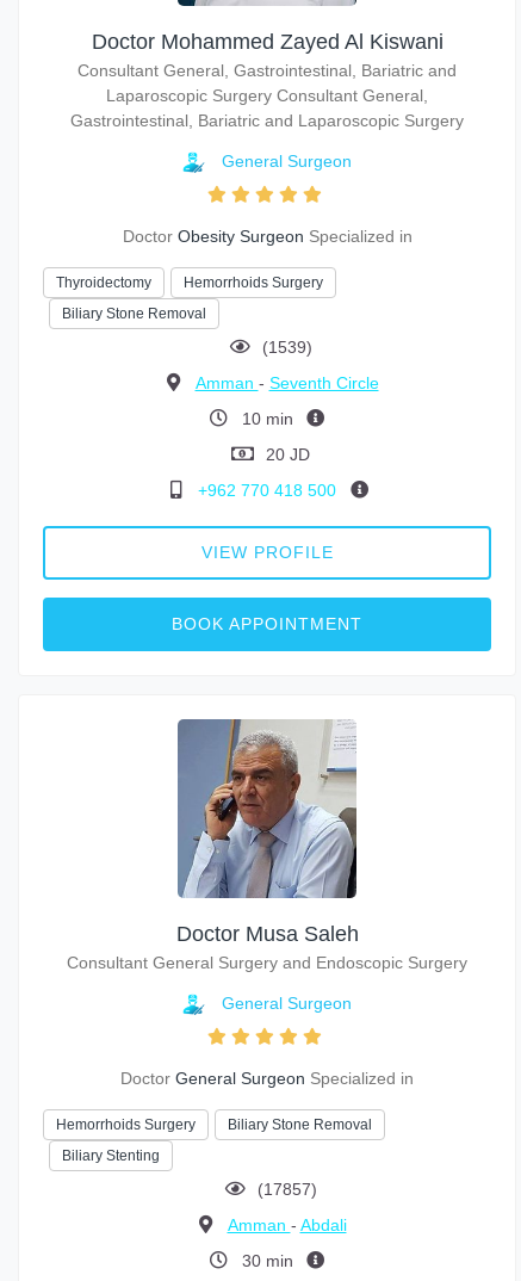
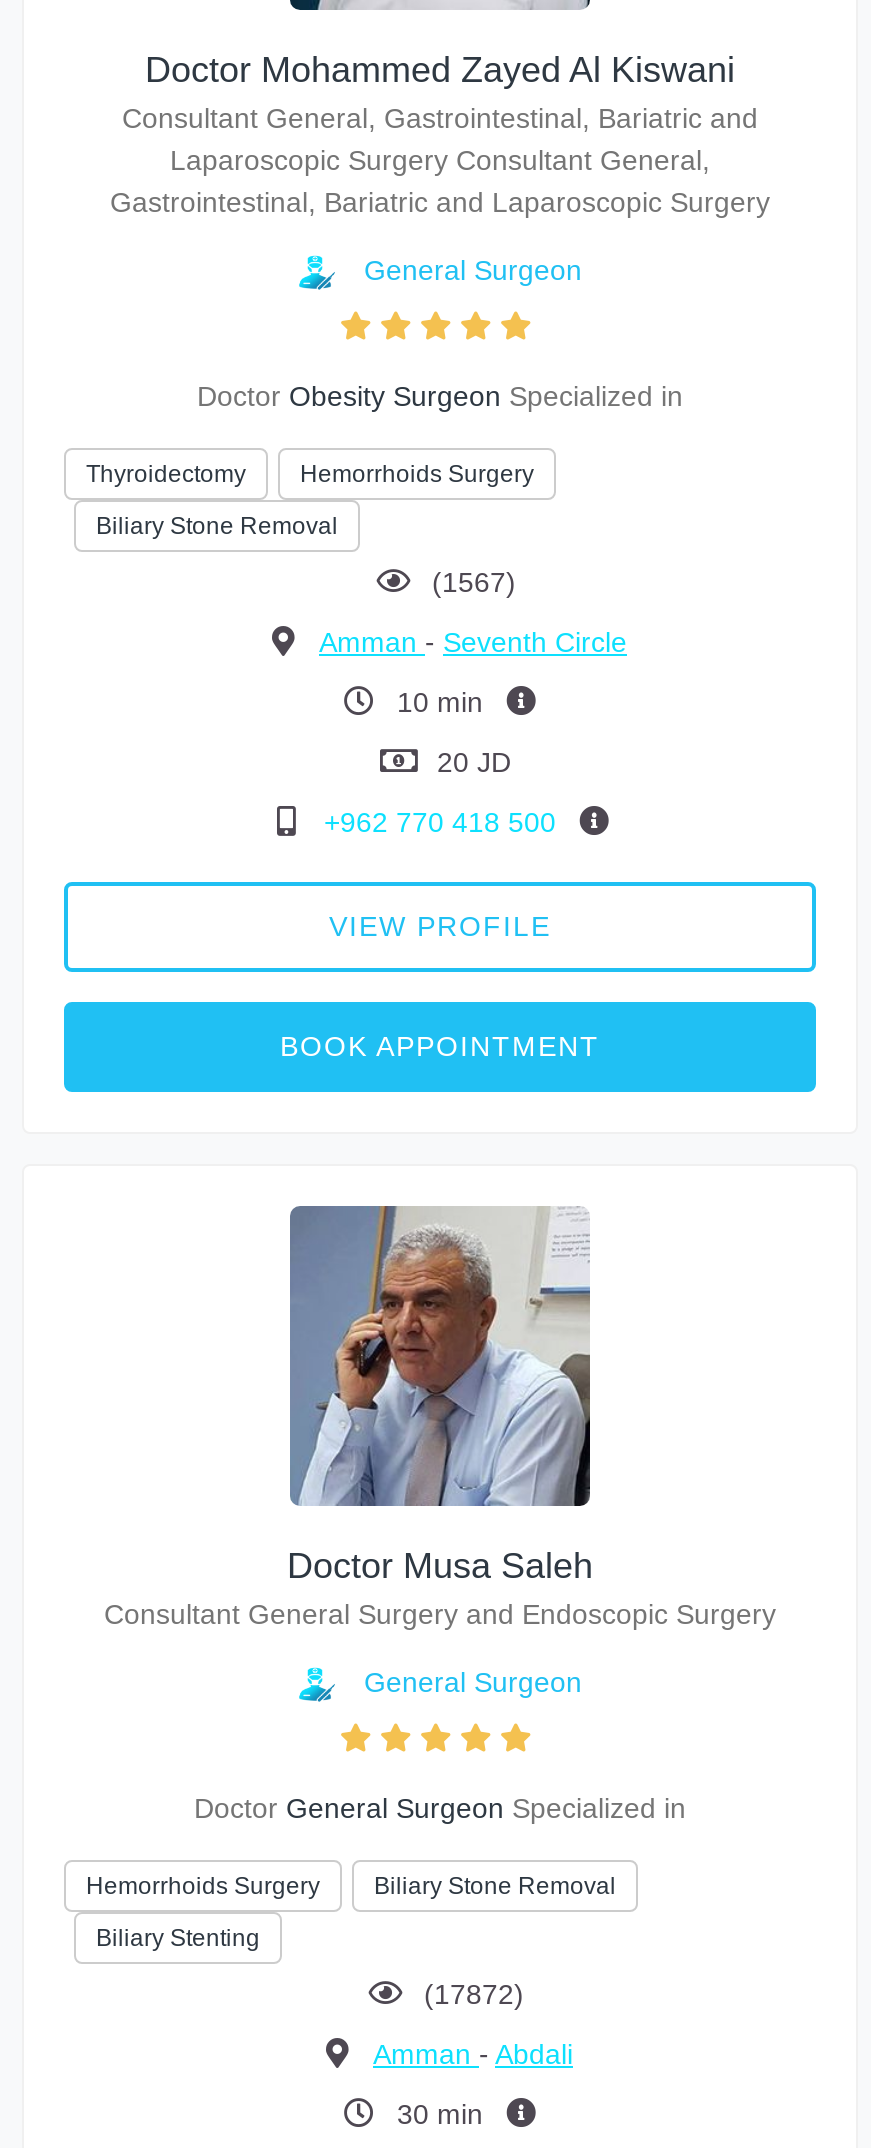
[258,338,312,357] (1539) -> [424,566,516,598] (1567)
[253,1180,317,1199] (17857) -> [416,1978,524,2010] (17872)

